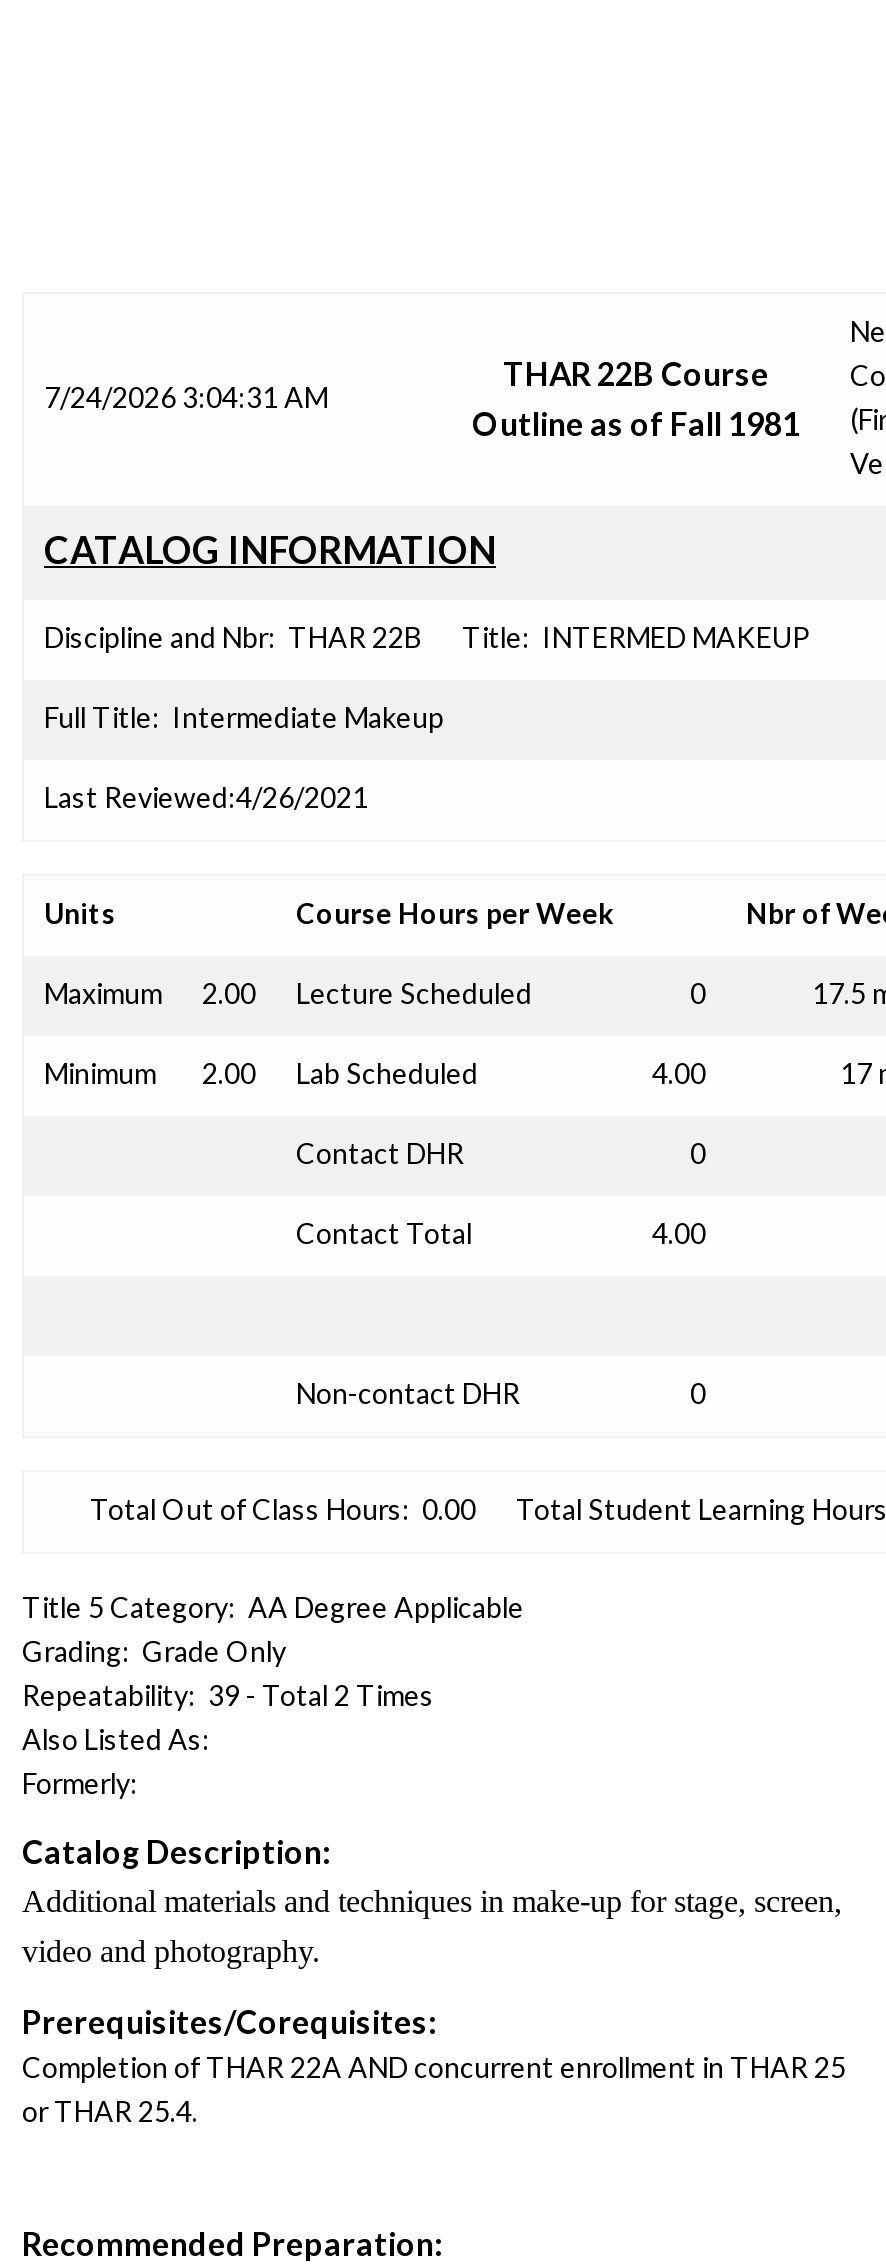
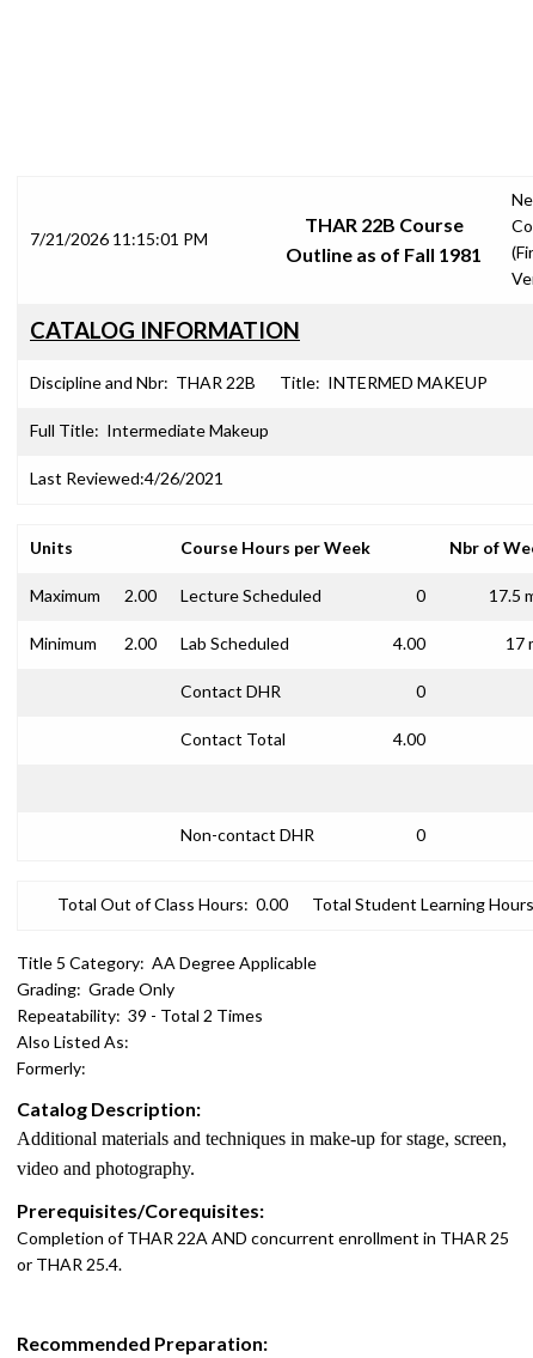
[44,380,328,414] 7/24/2026 3:04:31 AM -> [30,229,208,249] 7/21/2026 11:15:01 PM

